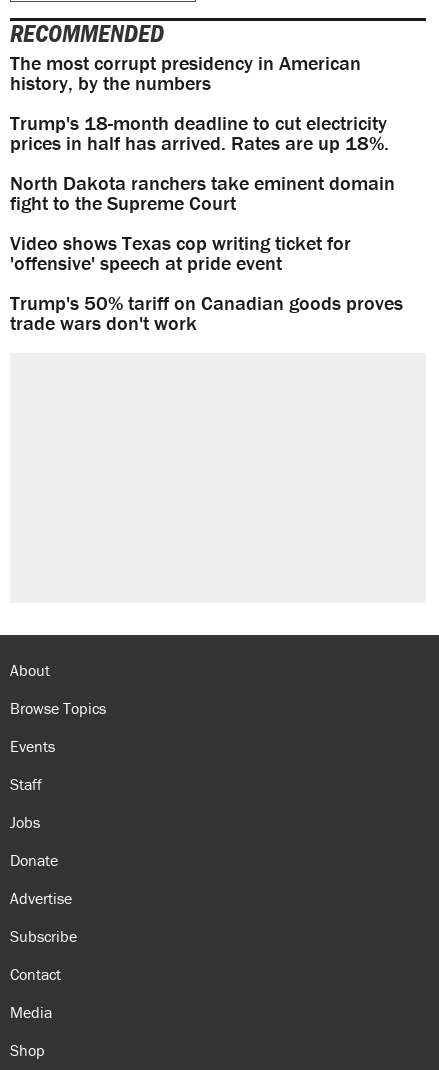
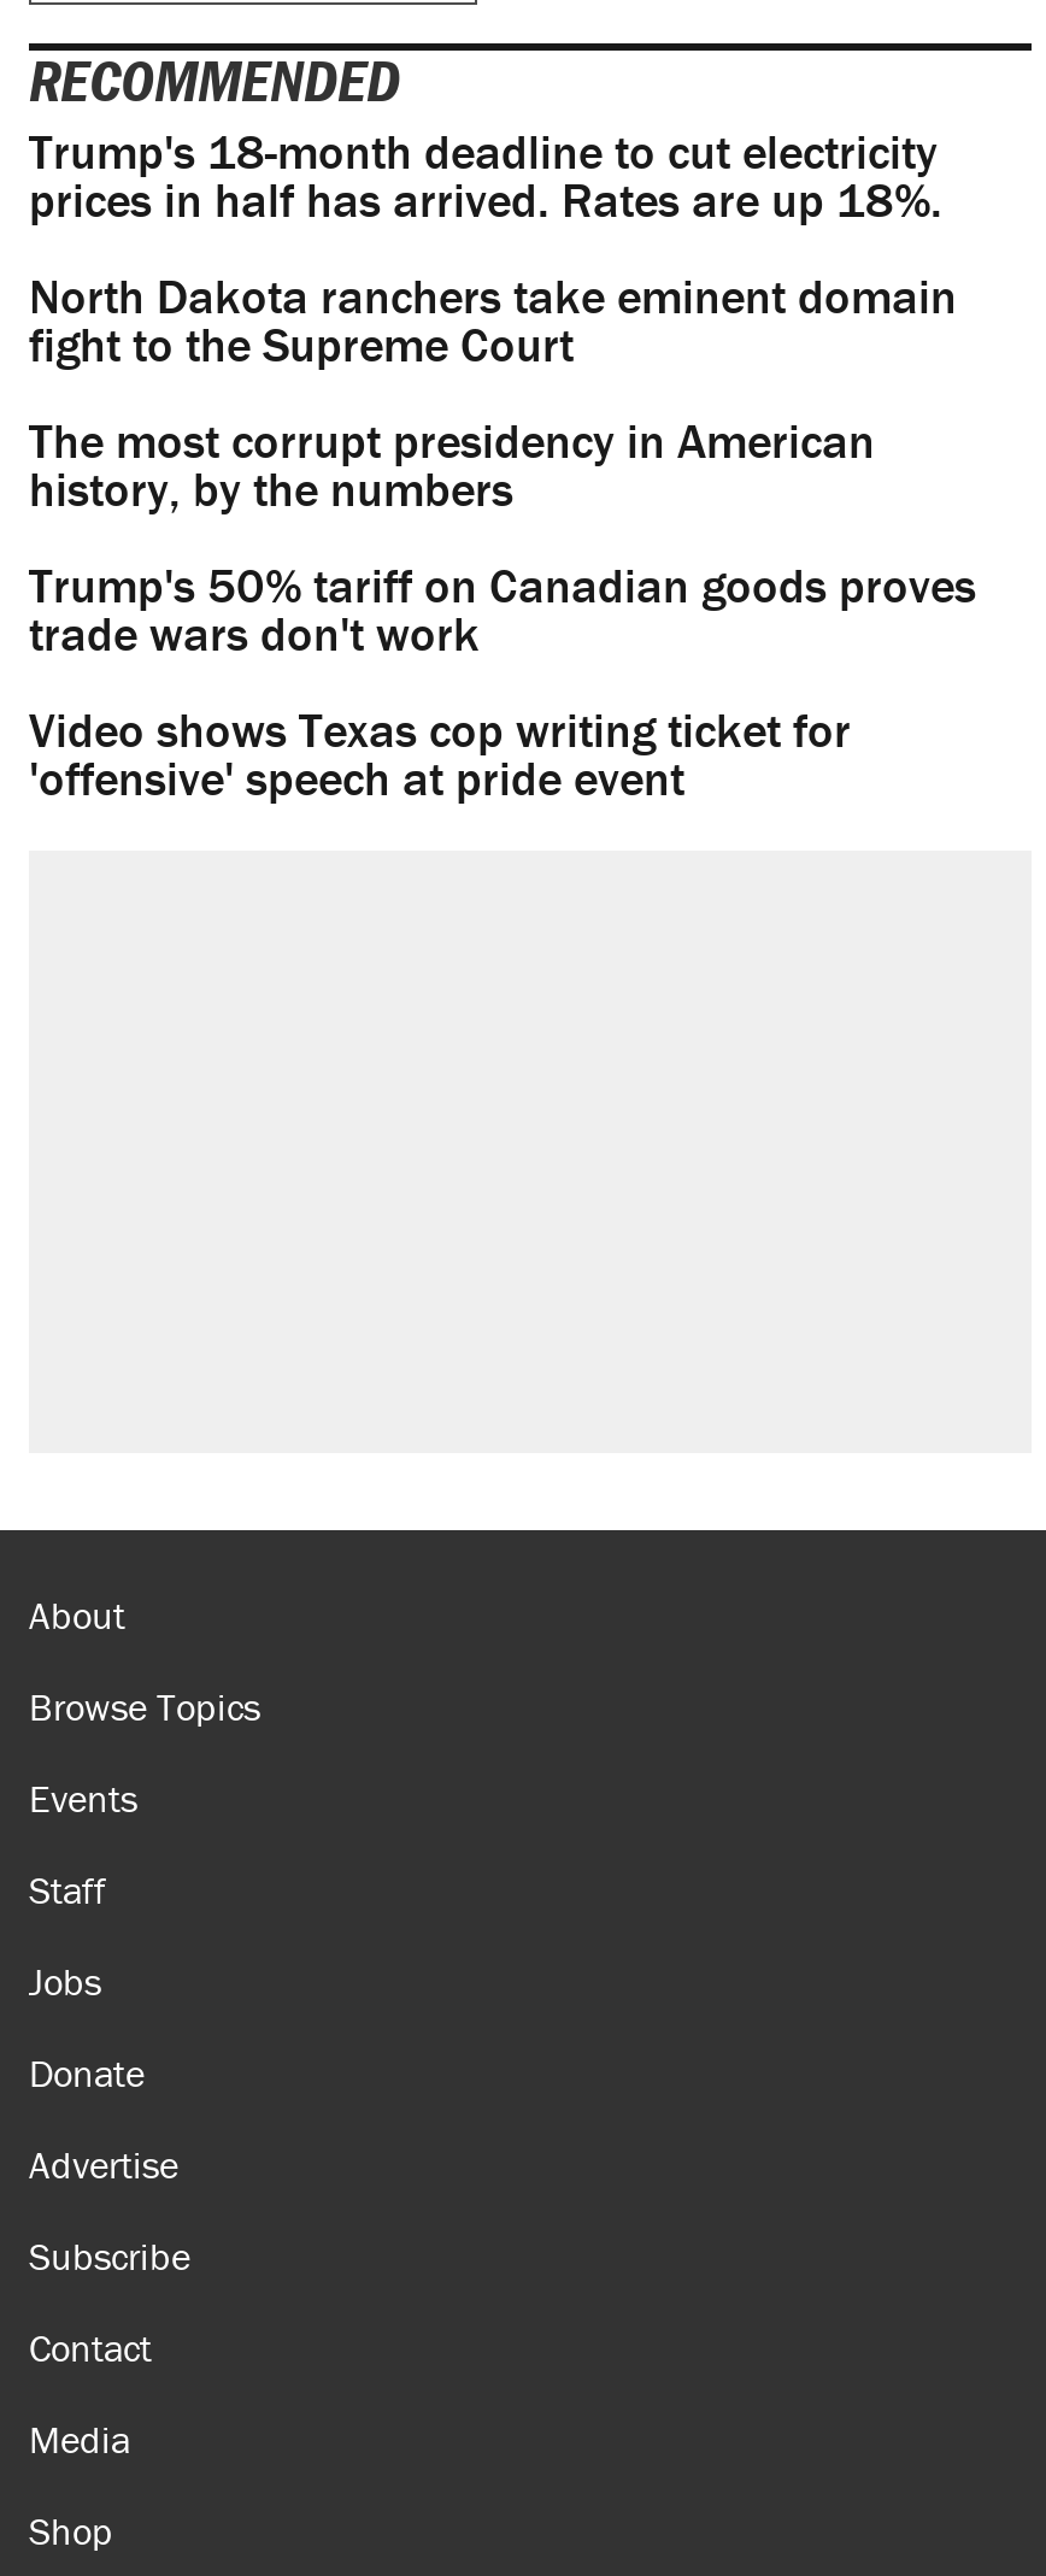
moved [10,50,361,95] -> [29,410,875,519]: The most corrupt presidency in American | history, by the numbers
moved [10,110,395,215] -> [29,121,957,374]: Trump's 18-month deadline to cut electricity | prices in half has arrived. Rates are up 18%. | North Dakota ranchers take eminent domain | fight to the Supreme Court
moved [10,230,351,275] -> [29,700,851,808]: Video shows Texas cop writing ticket for | 'offensive' speech at pride event
moved [10,290,403,335] -> [29,555,976,663]: Trump's 50% tariff on Canadian goods proves | trade wars don't work

